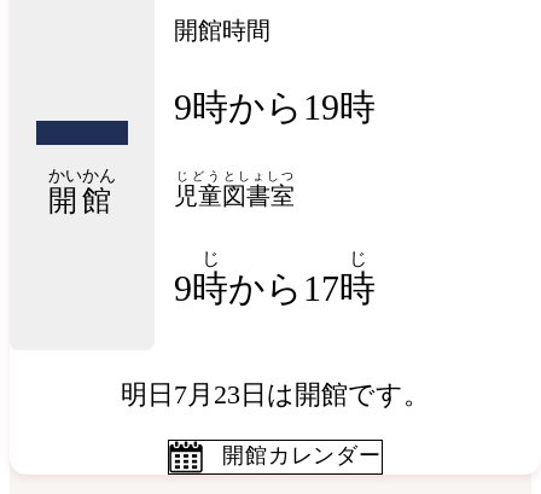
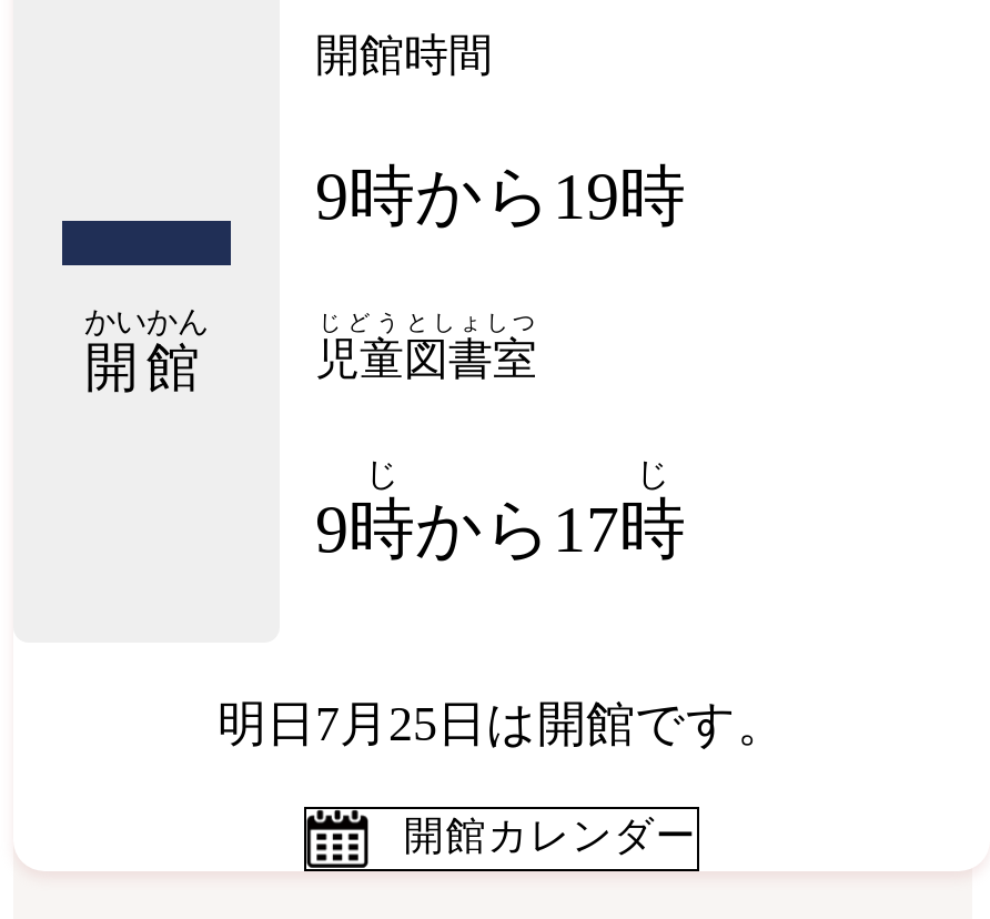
[121,379,430,409] 明日7月23日は開館です。 -> [218,695,786,751] 明日7月25日は開館です。

